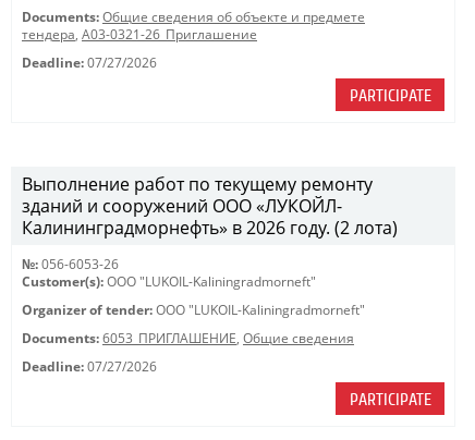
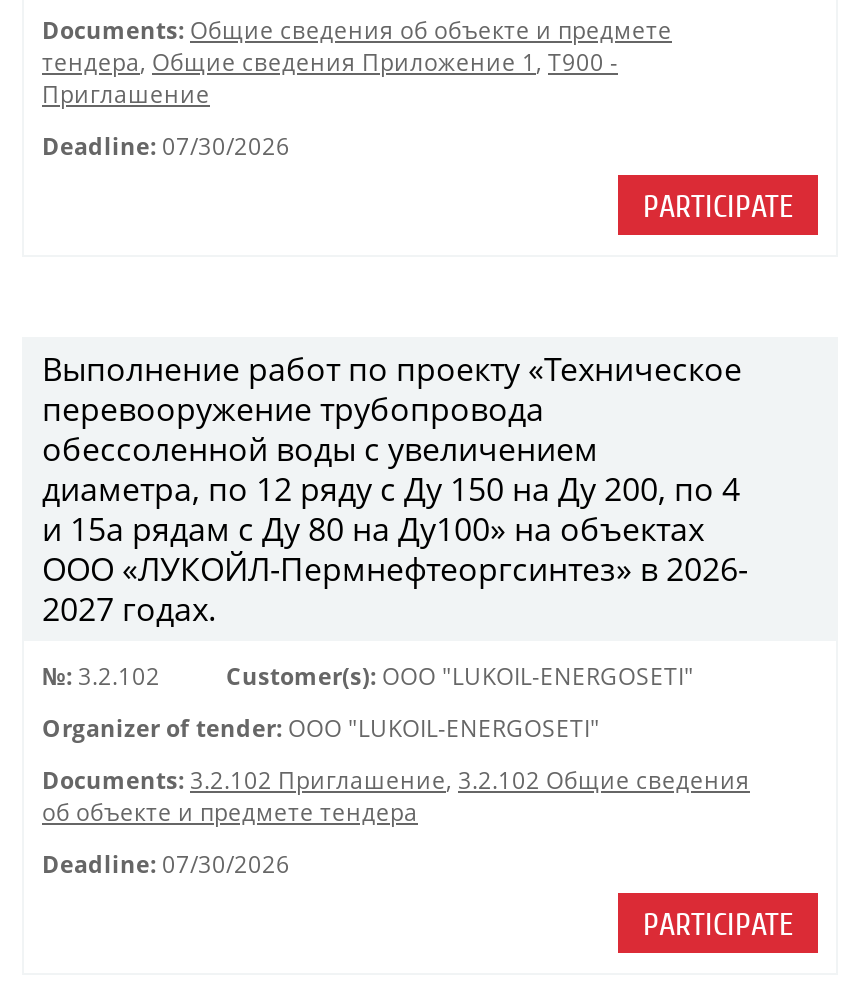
[22,26,257,42] тендера, A03-0321-26_Приглашение -> [42,47,618,109] тендера, Общие сведения Приложение 1, Т900 - | Приглашение
[22,54,157,71] Deadline: 07/27/2026 -> [42,131,290,161] Deadline: 07/30/2026
[22,172,398,240] Выполнение работ по текущему ремонту | зданий и сооружений ООО «ЛУКОЙЛ- | Калининградморнефть» в 2026 году. (2 лота) -> [42,347,748,631] Выполнение работ по проекту «Техническое | перевооружение трубопровода | обессоленной воды с увеличением | диаметра, по 12 ряду с Ду 150 на Ду 200, по 4 | и 15а рядам с Ду 80 на Ду100» на объектах | ООО «ЛУКОЙЛ-Пермнефтеоргсинтез» в 2026- | 2027 годах.
[22,256,316,290] №: 056-6053-26 | Customer(s): OOO "LUKOIL-Kaliningradmorneft" -> [42,661,694,691] №: 3.2.102 | Customer(s): OOO "LUKOIL-ENERGOSETI"
[22,302,365,318] Organizer of tender: OOO "LUKOIL-Kaliningradmorneft" -> [42,713,600,743] Organizer of tender: OOO "LUKOIL-ENERGOSETI"
[22,330,354,346] Documents: 6053_ПРИГЛАШЕНИЕ, Общие сведения -> [42,765,750,827] Documents: 3.2.102 Приглашение, 3.2.102 Общие сведения | об объекте и предмете тендера
[22,358,157,375] Deadline: 07/27/2026 -> [42,849,290,879] Deadline: 07/30/2026

